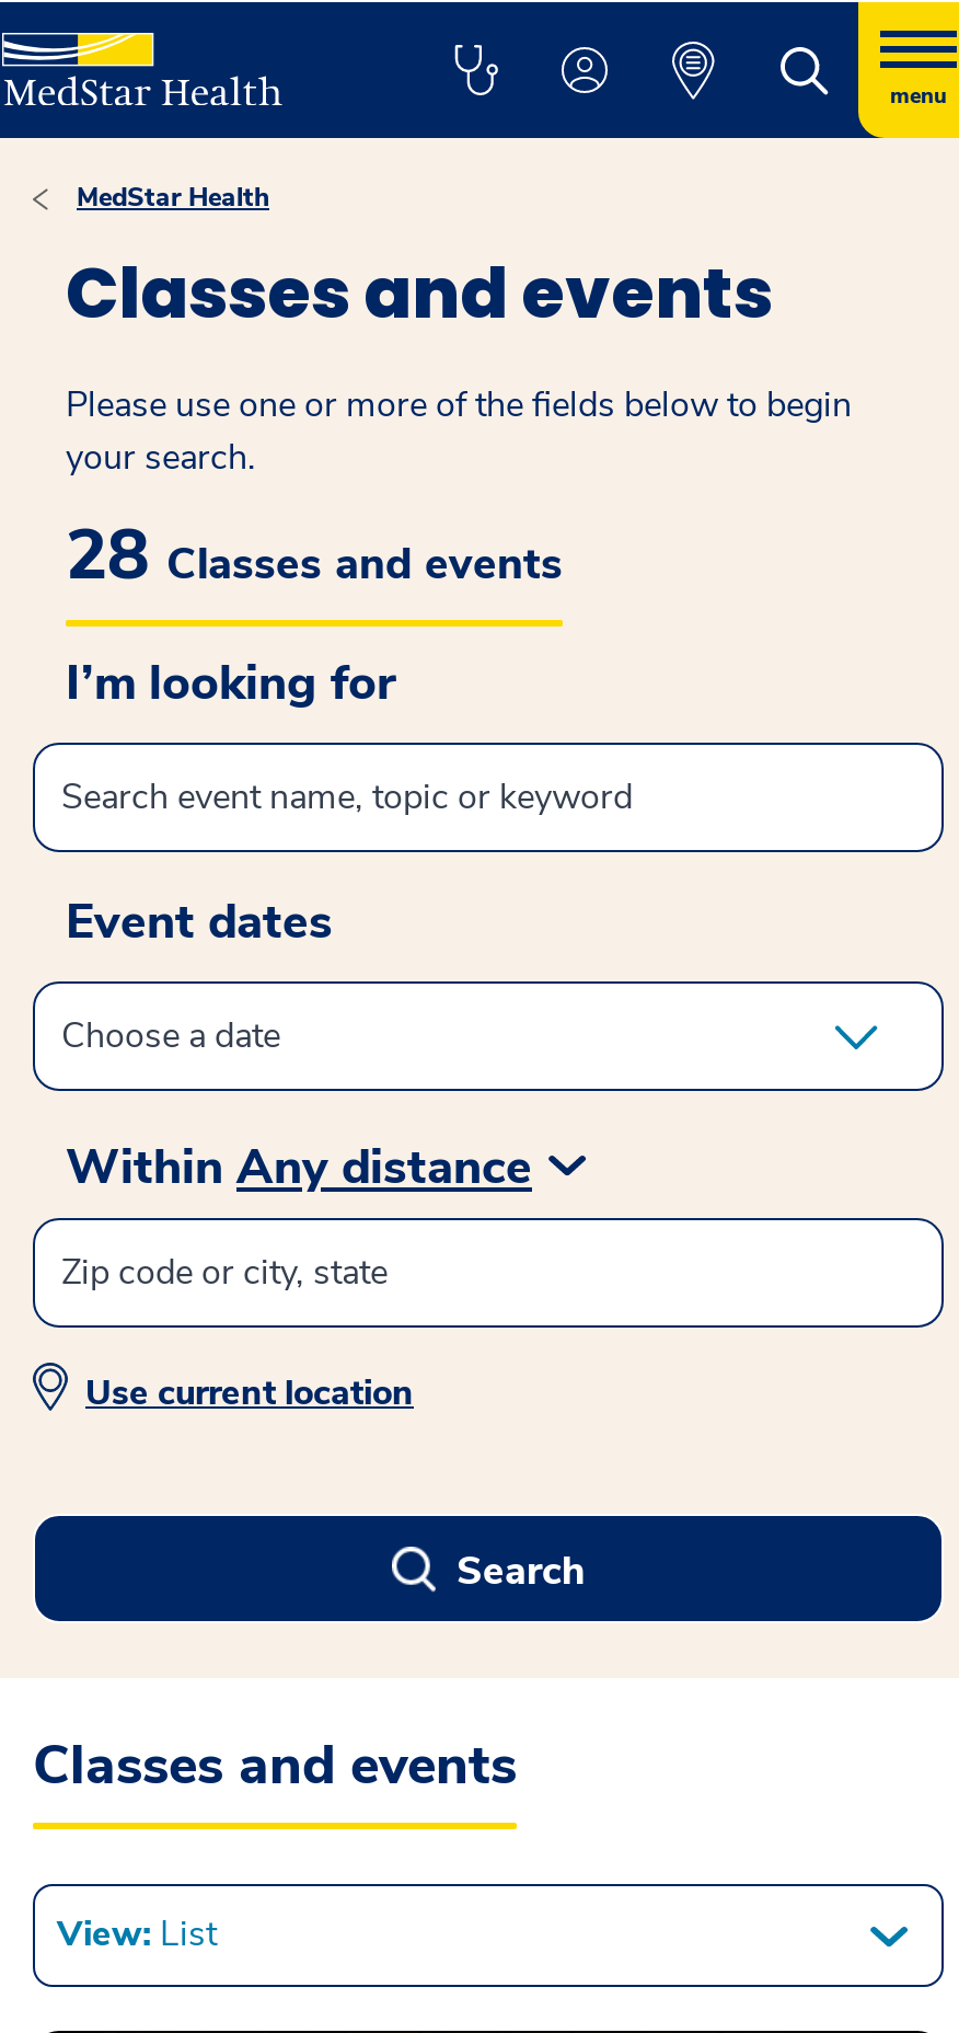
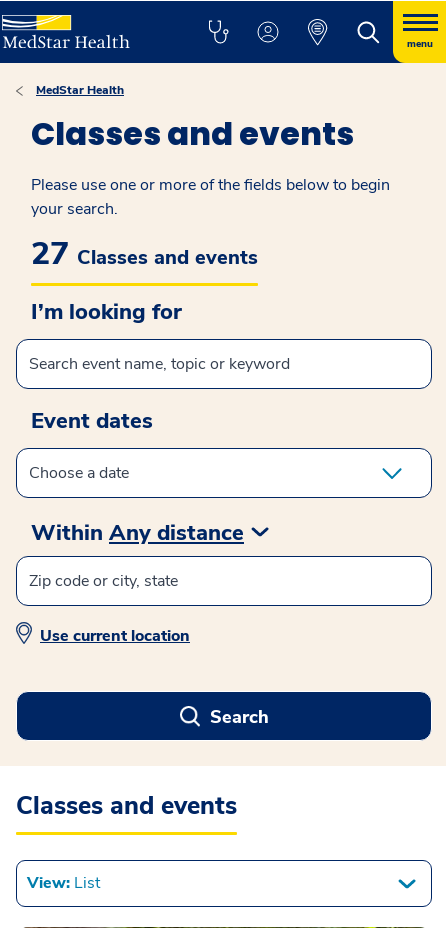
[66,508,563,602] 28 Classes and events -> [31,232,258,275] 27 Classes and events

